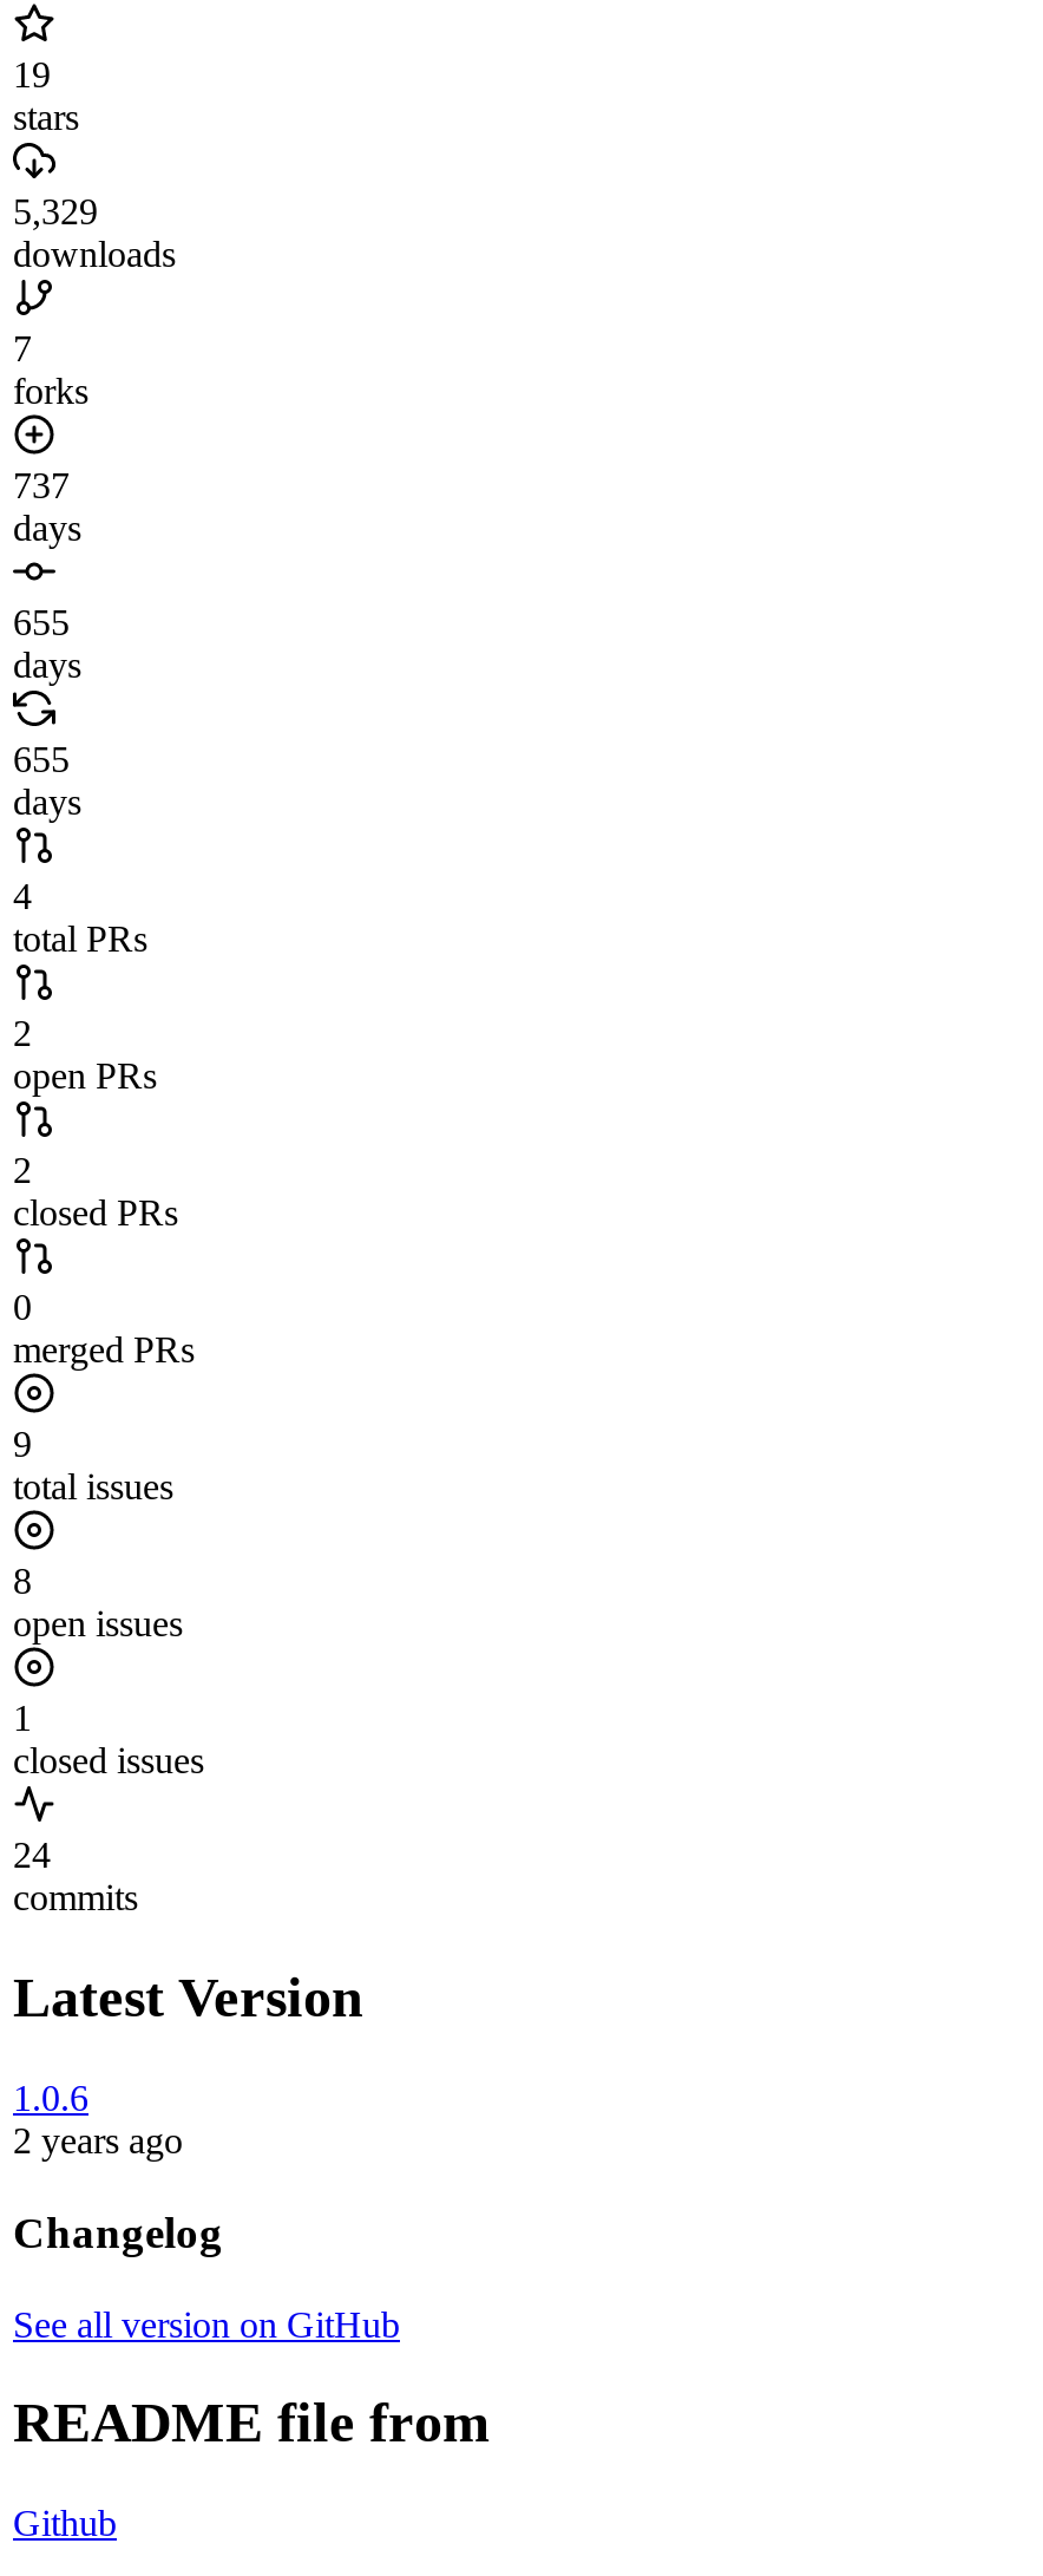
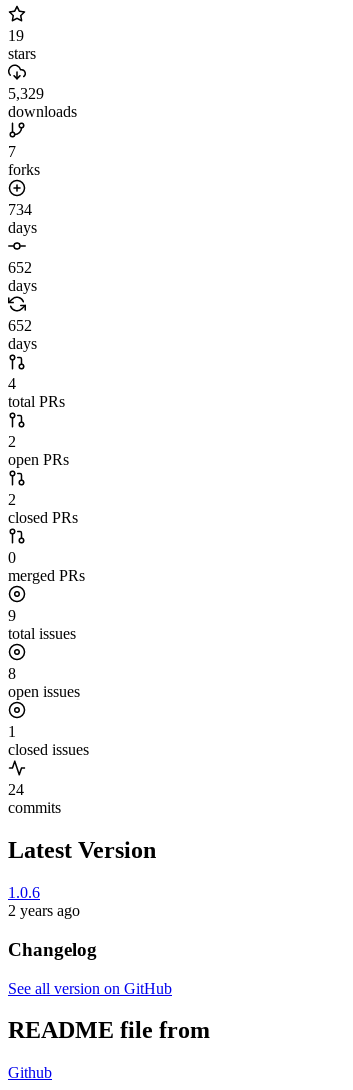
[13,466,70,506] 737 -> [8,201,32,218] 734
[13,603,70,643] 655 -> [8,259,32,276] 652
[13,740,70,780] 655 -> [8,317,32,334] 652

